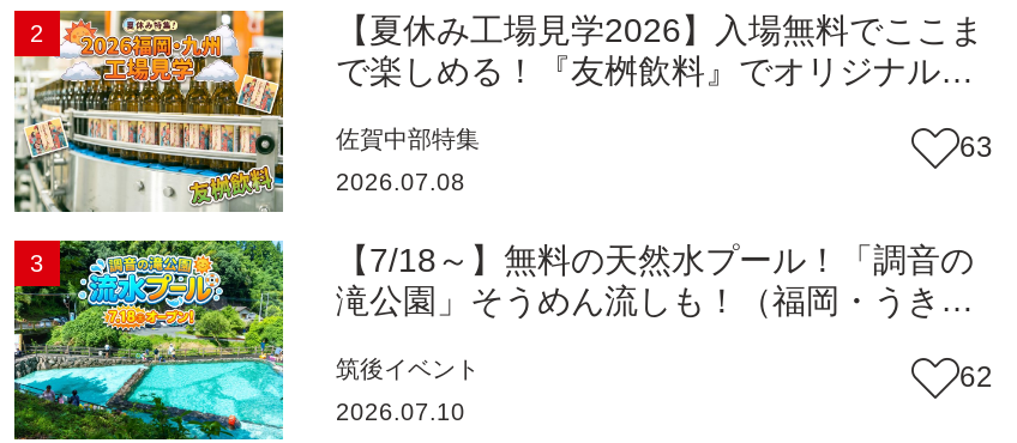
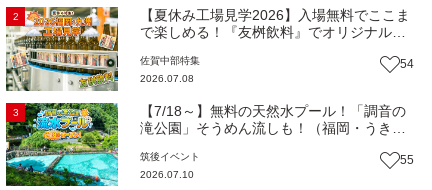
[959,131,993,165] 63 -> [400,57,414,71] 54
[959,360,993,394] 62 -> [400,153,414,167] 55

